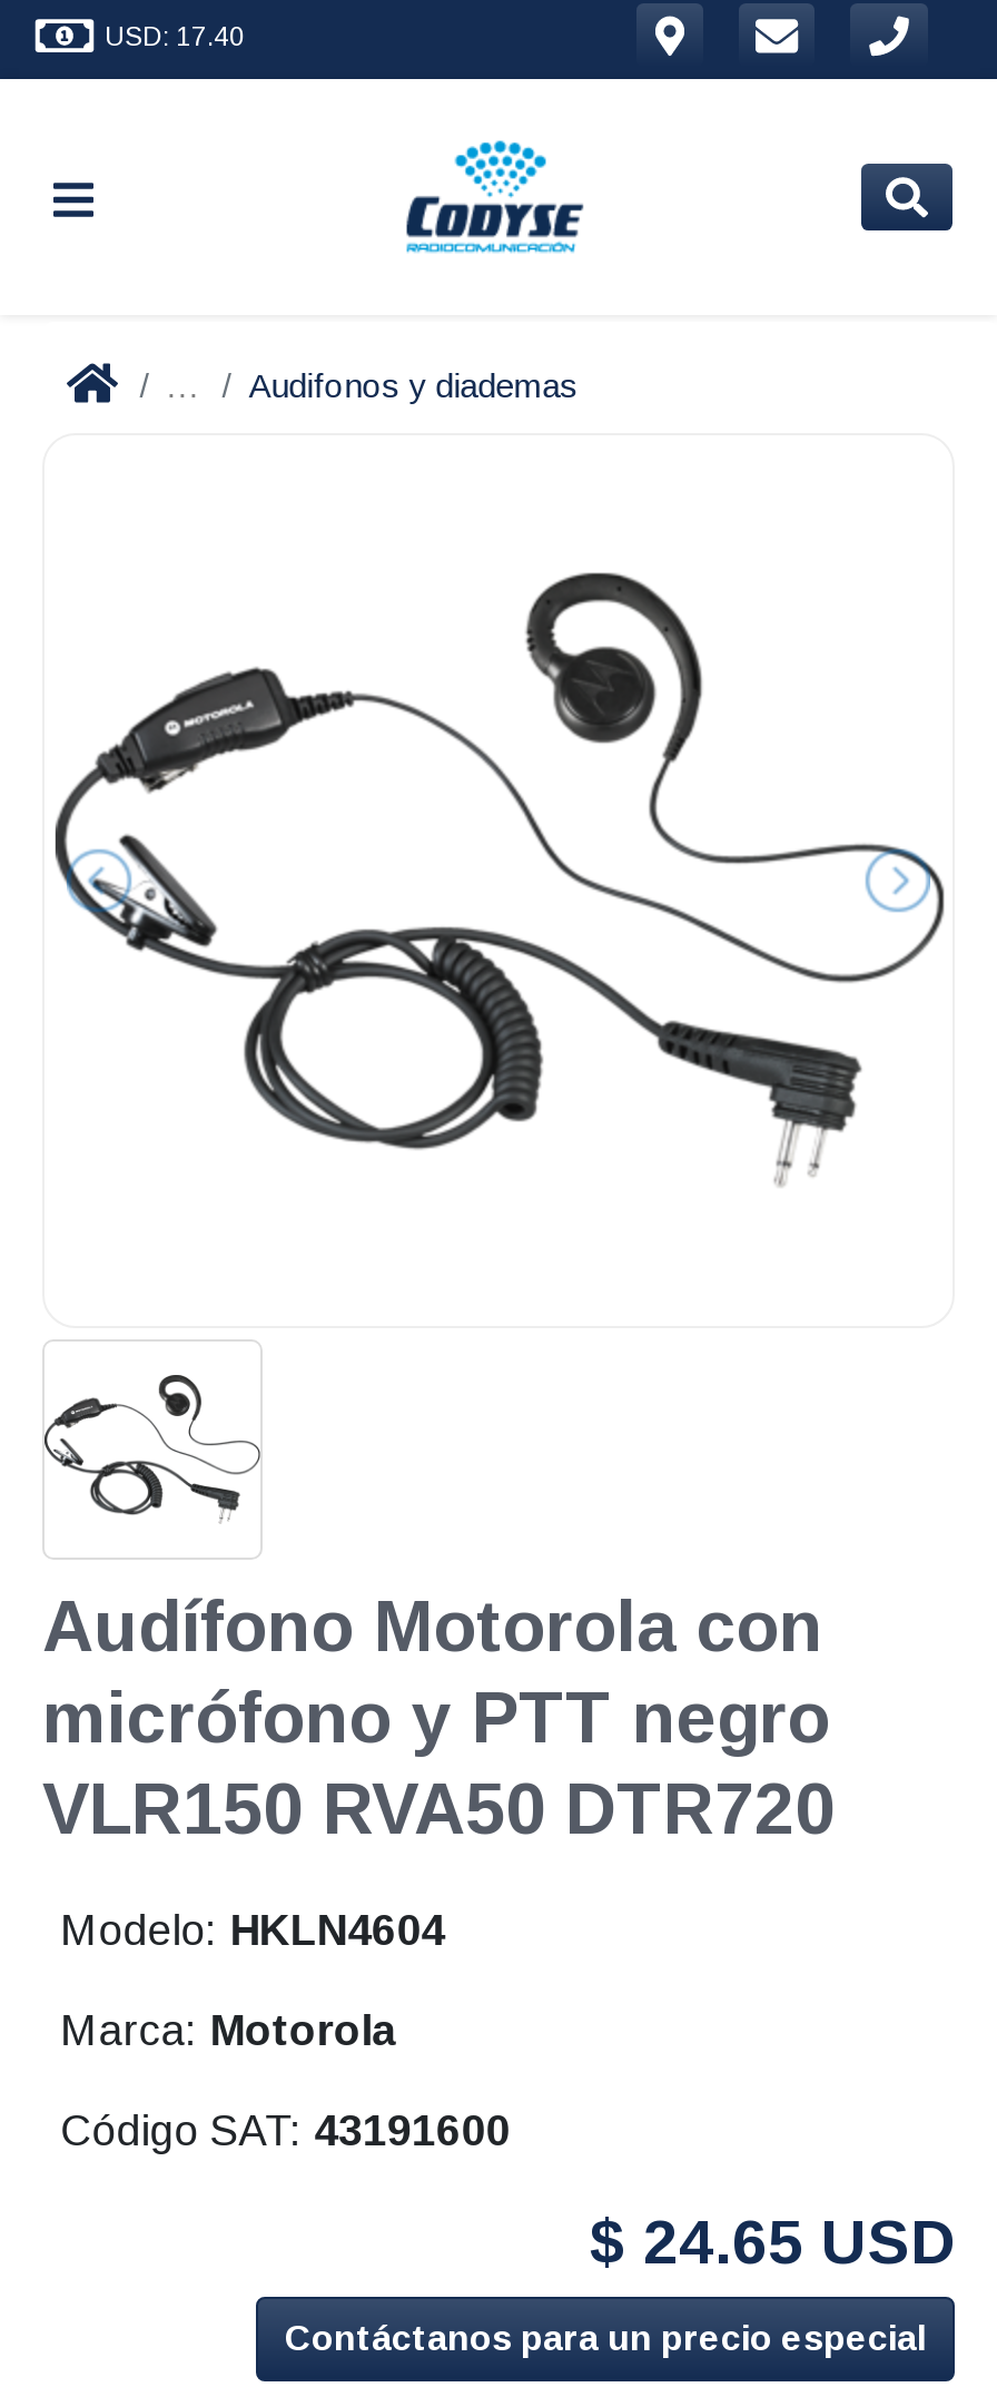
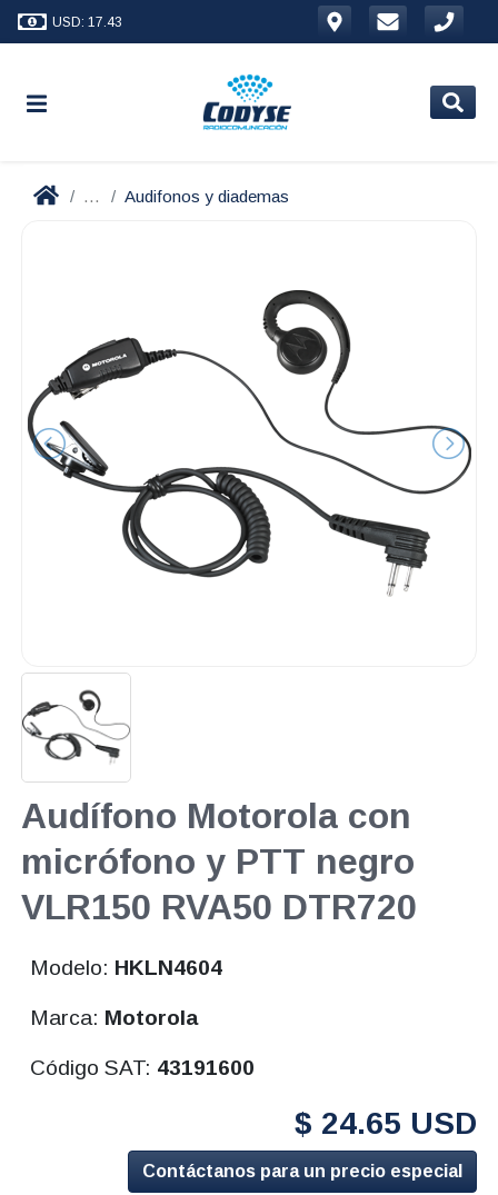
[105,20,245,51] USD: 17.40 -> [52,14,122,29] USD: 17.43

